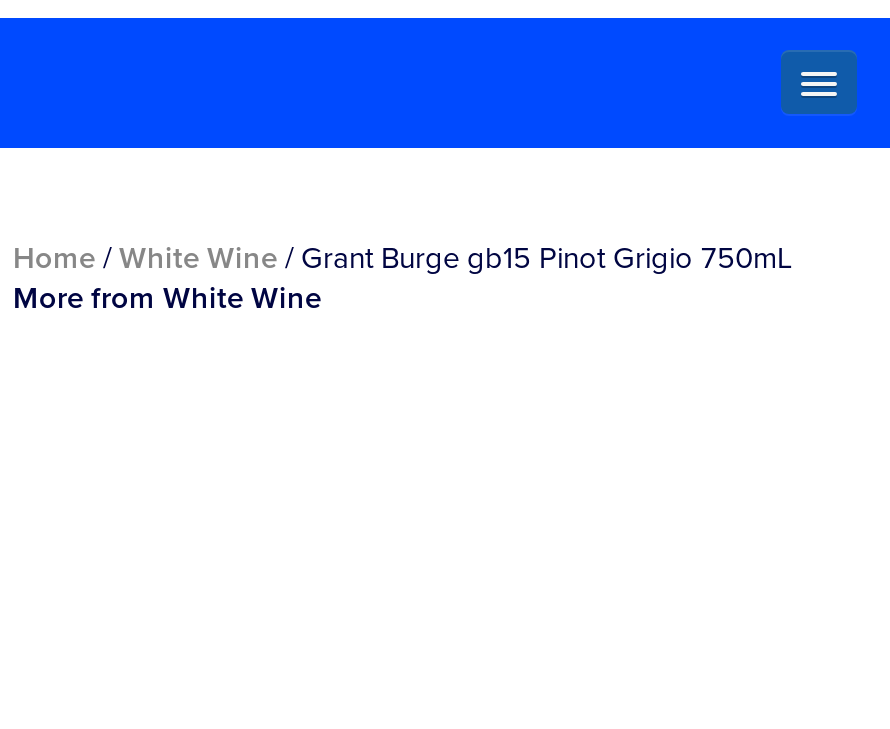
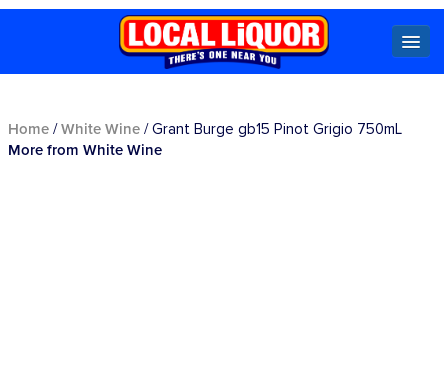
none -> [118,14,330,70] [image]

